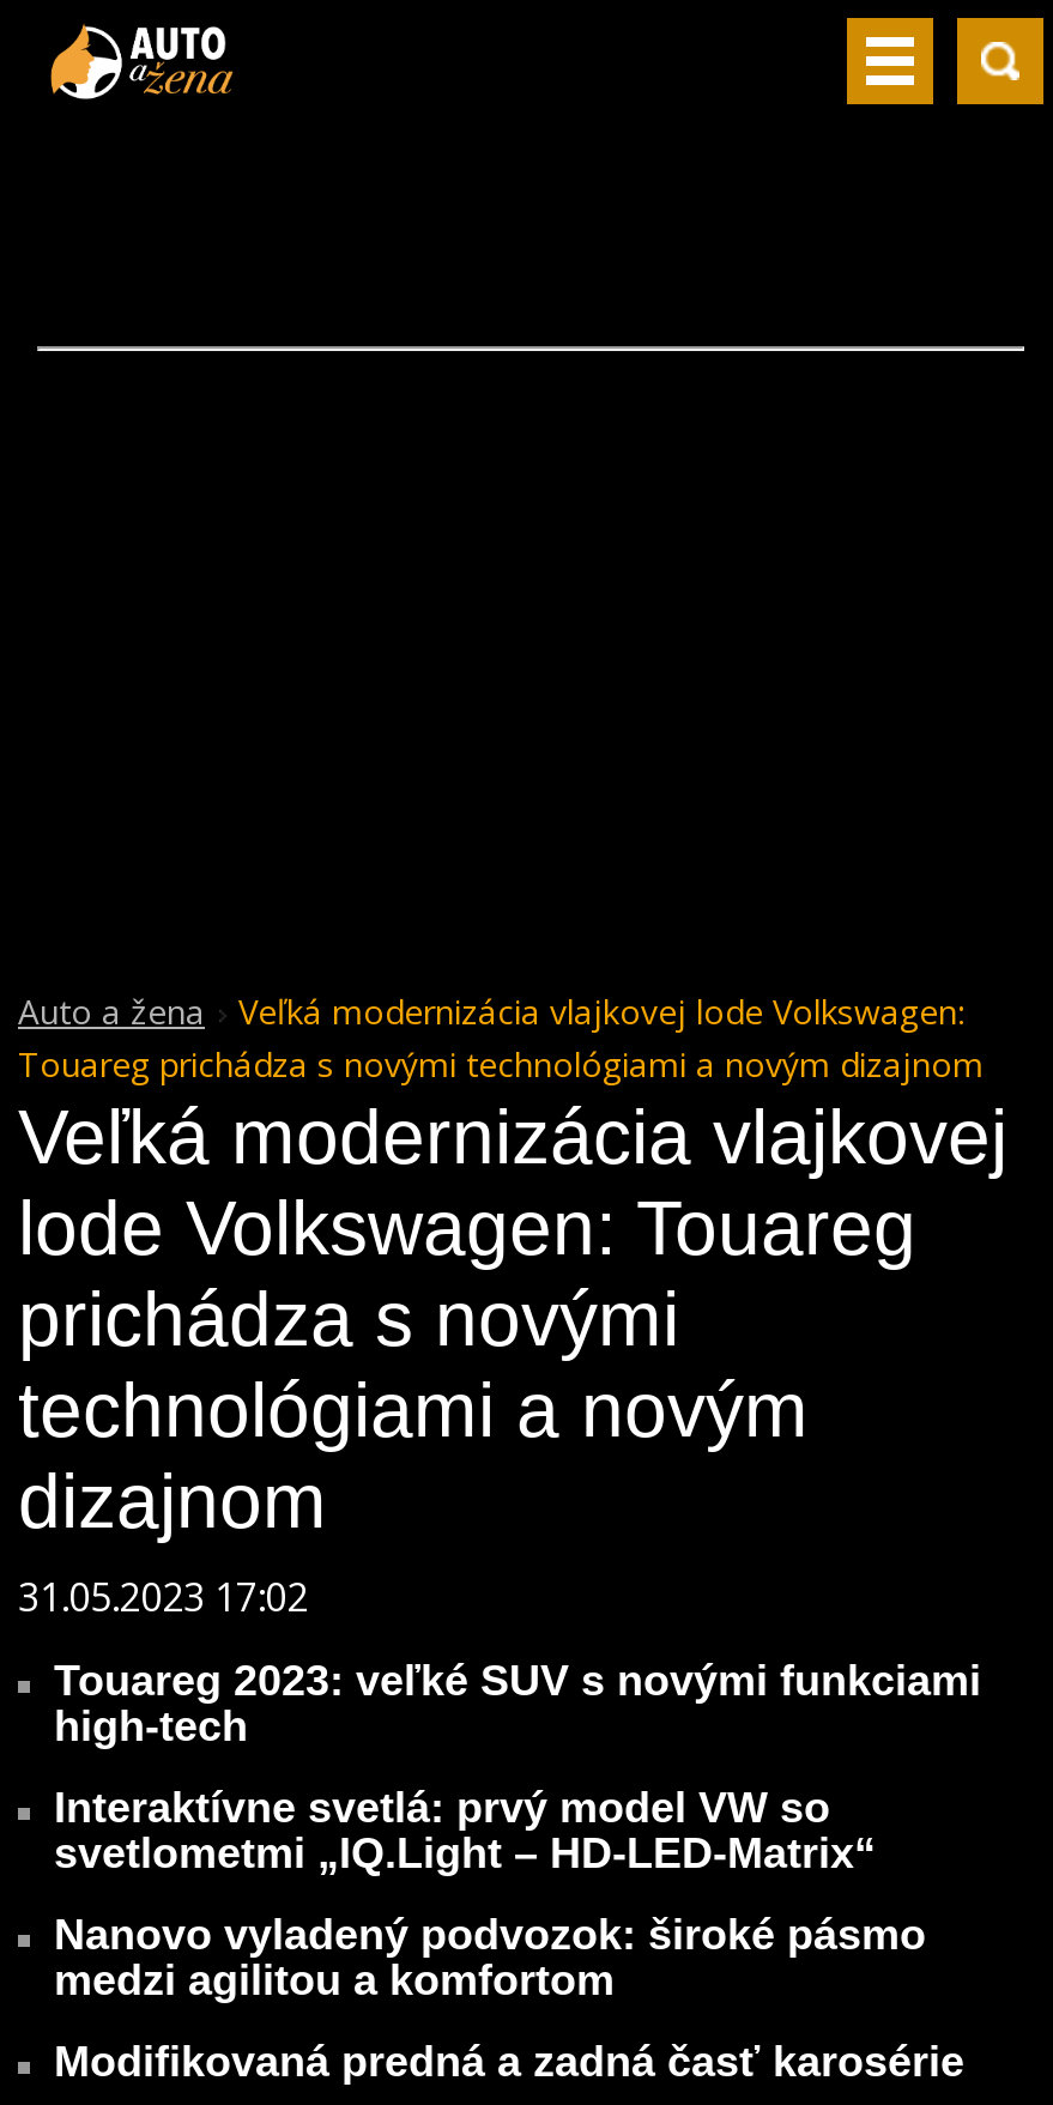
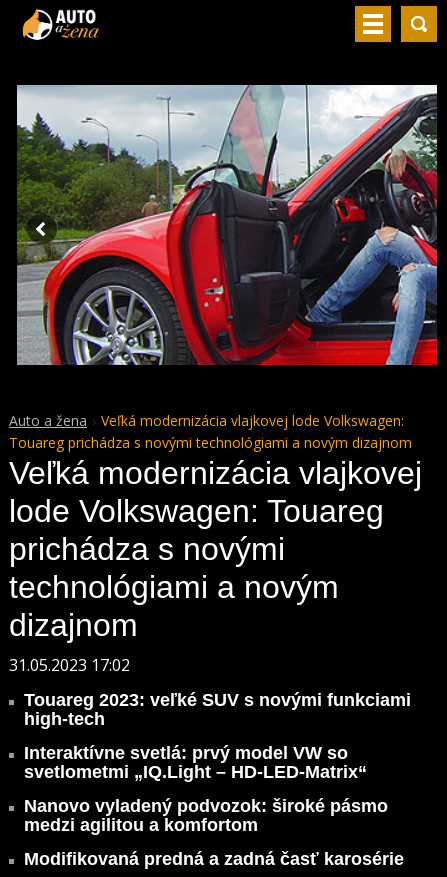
none -> [16,84,438,366] [image]

